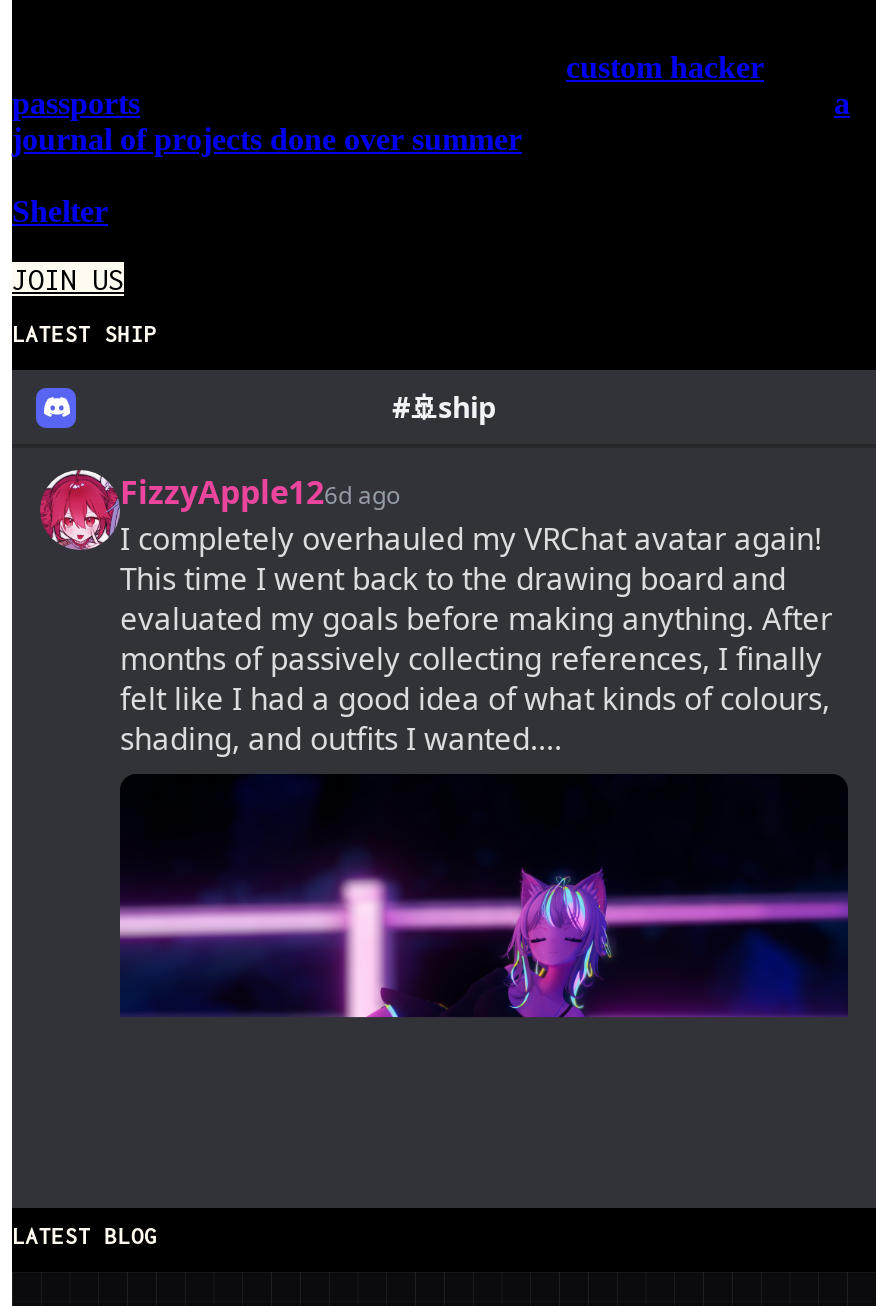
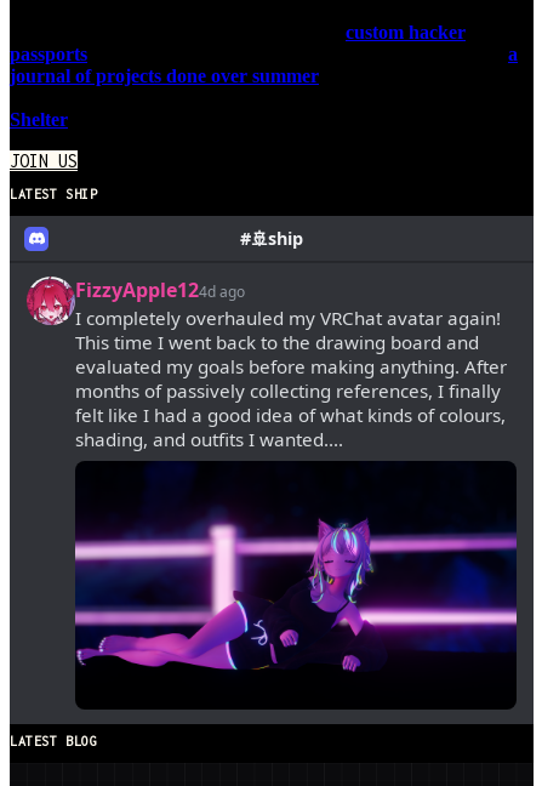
[120,470,400,514] FizzyApple126d ago -> [75,277,245,303] FizzyApple124d ago
none -> [74,608,518,710] [image]

